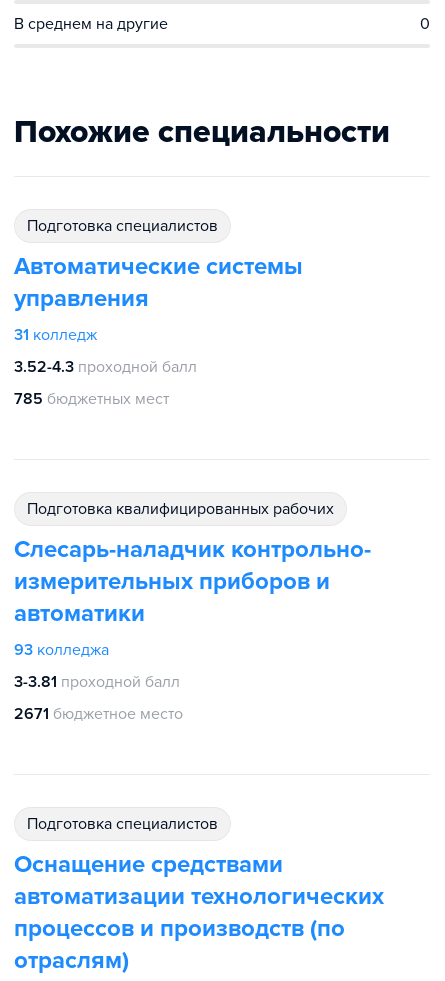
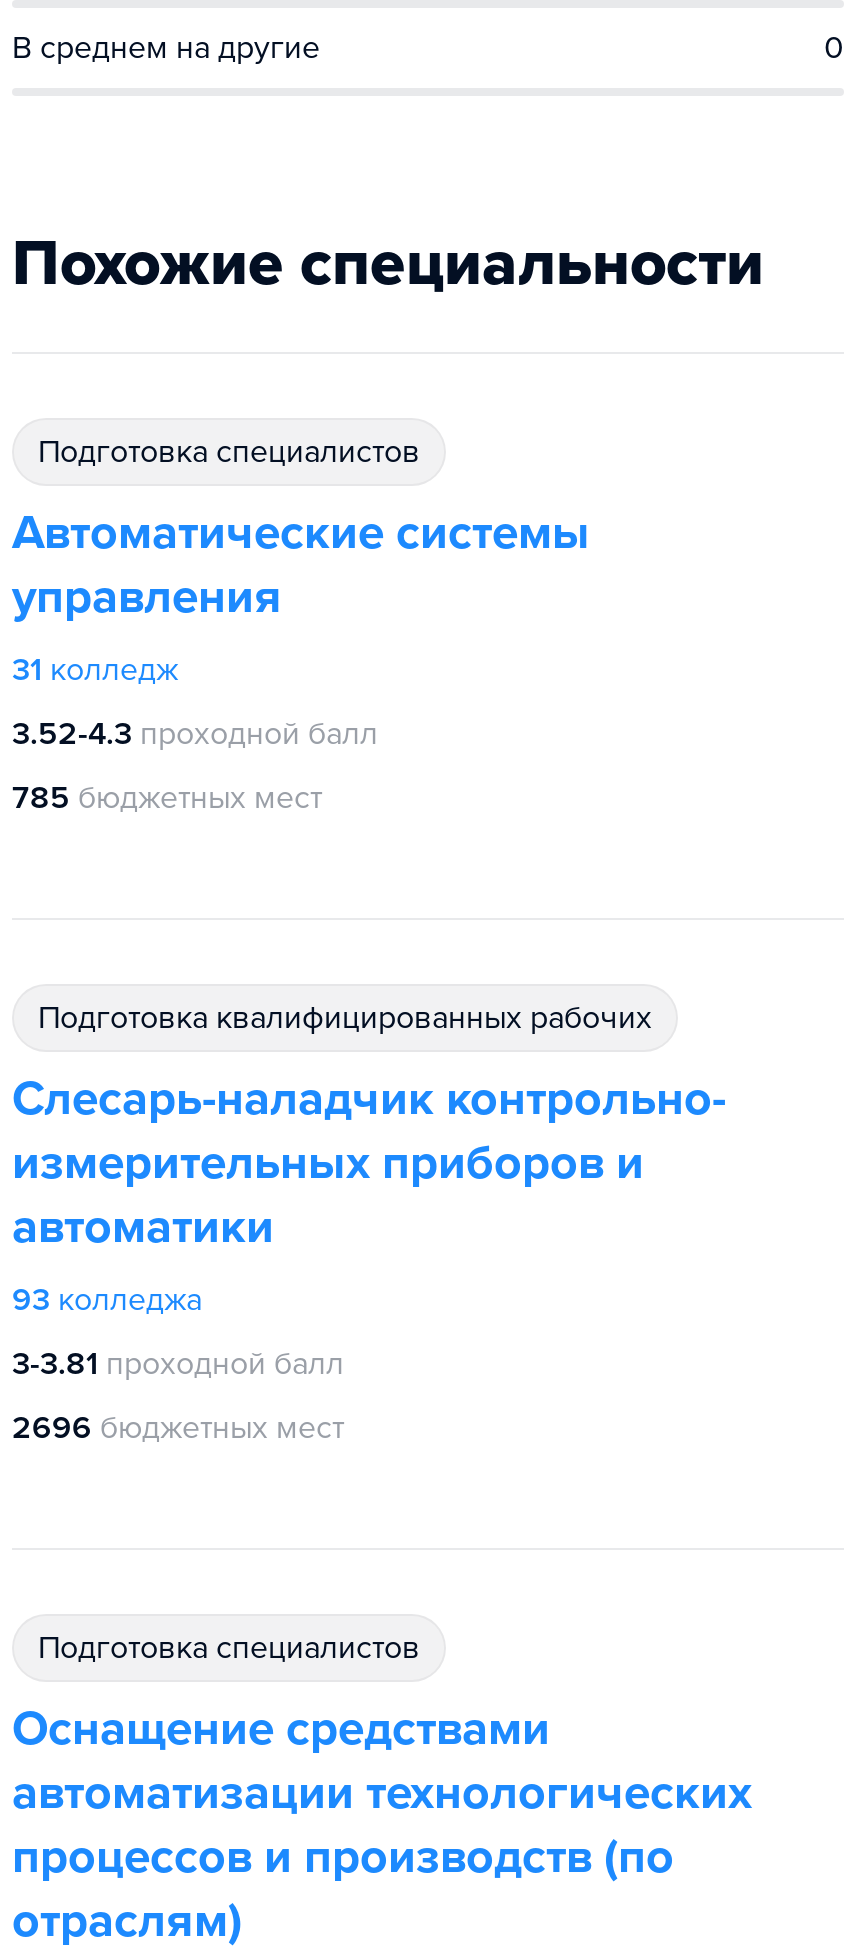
[14,704,183,724] 2671 бюджетное место -> [12,1408,344,1448] 2696 бюджетных мест

